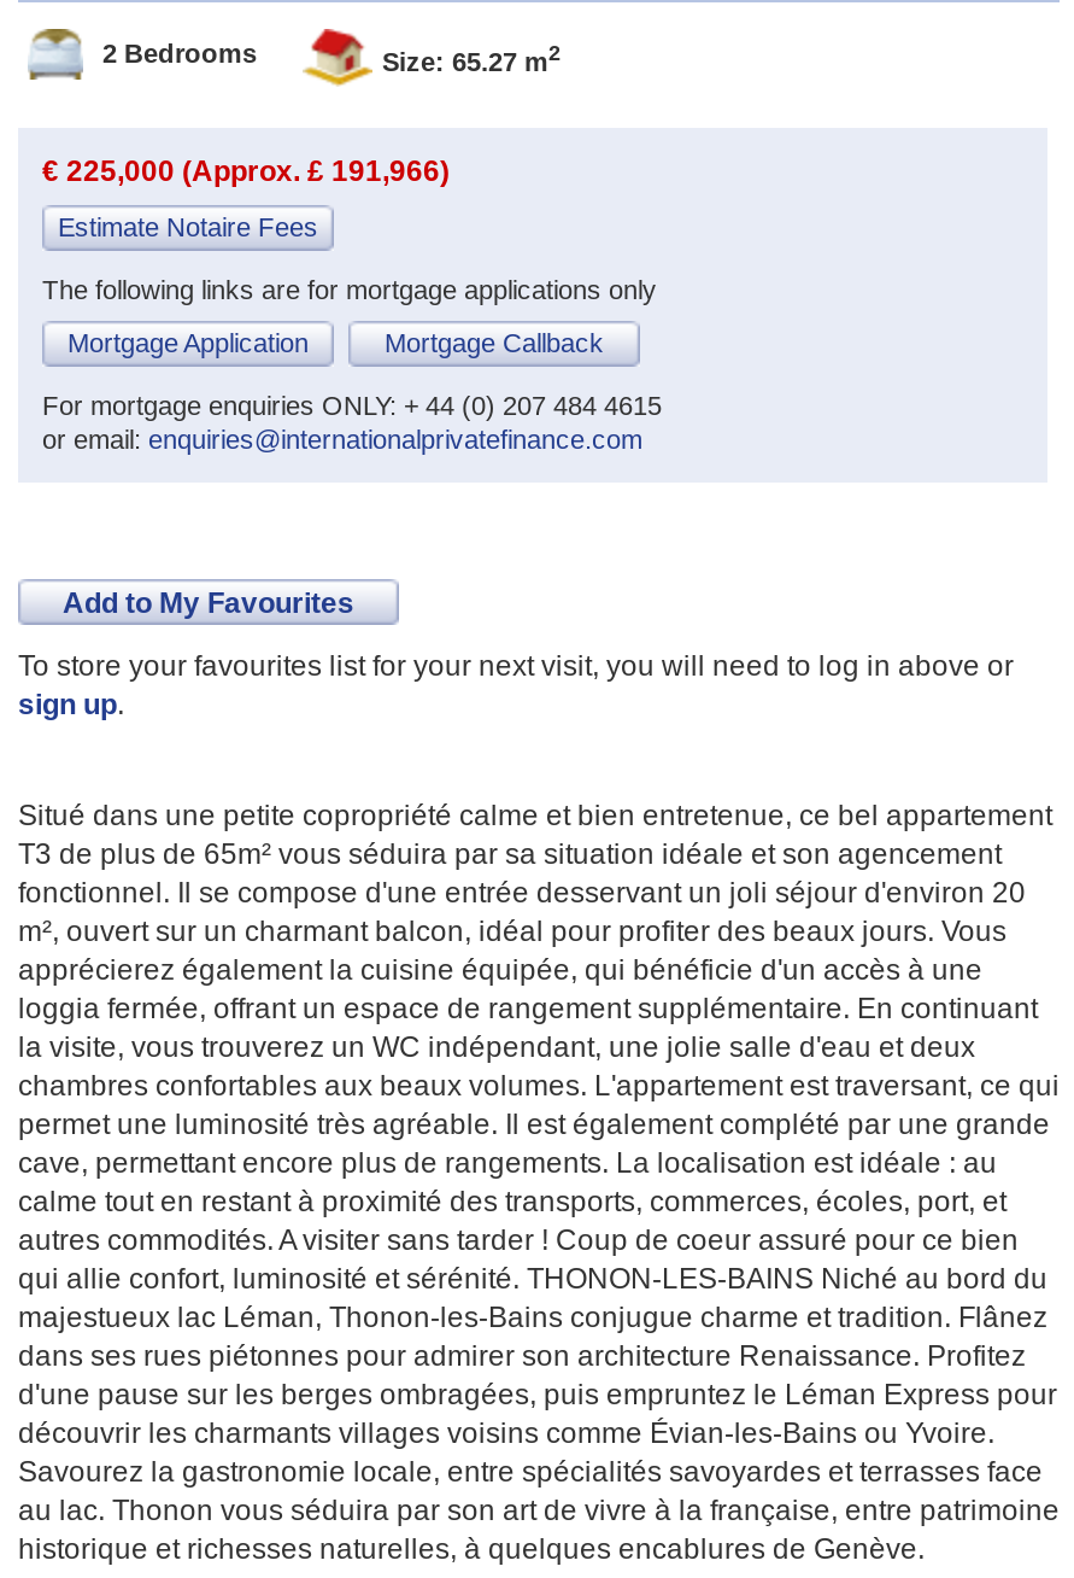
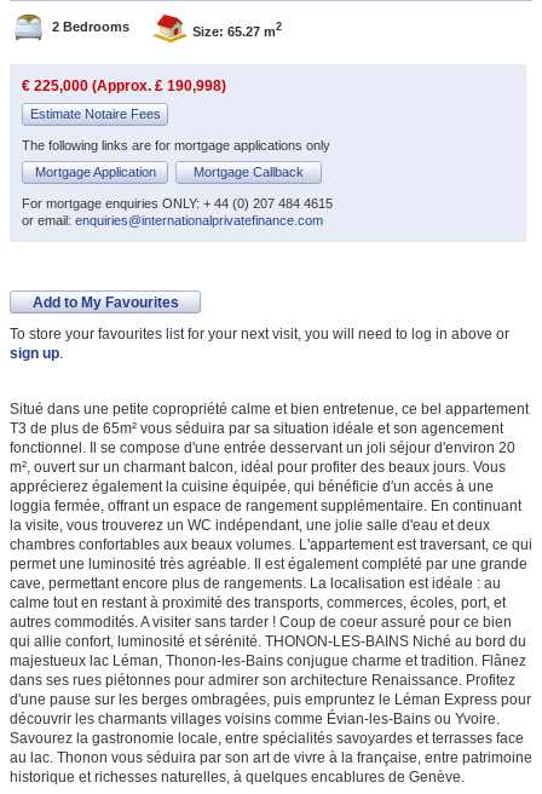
[42,155,450,189] € 225,000 (Approx. £ 191,966) -> [22,78,226,95] € 225,000 (Approx. £ 190,998)

